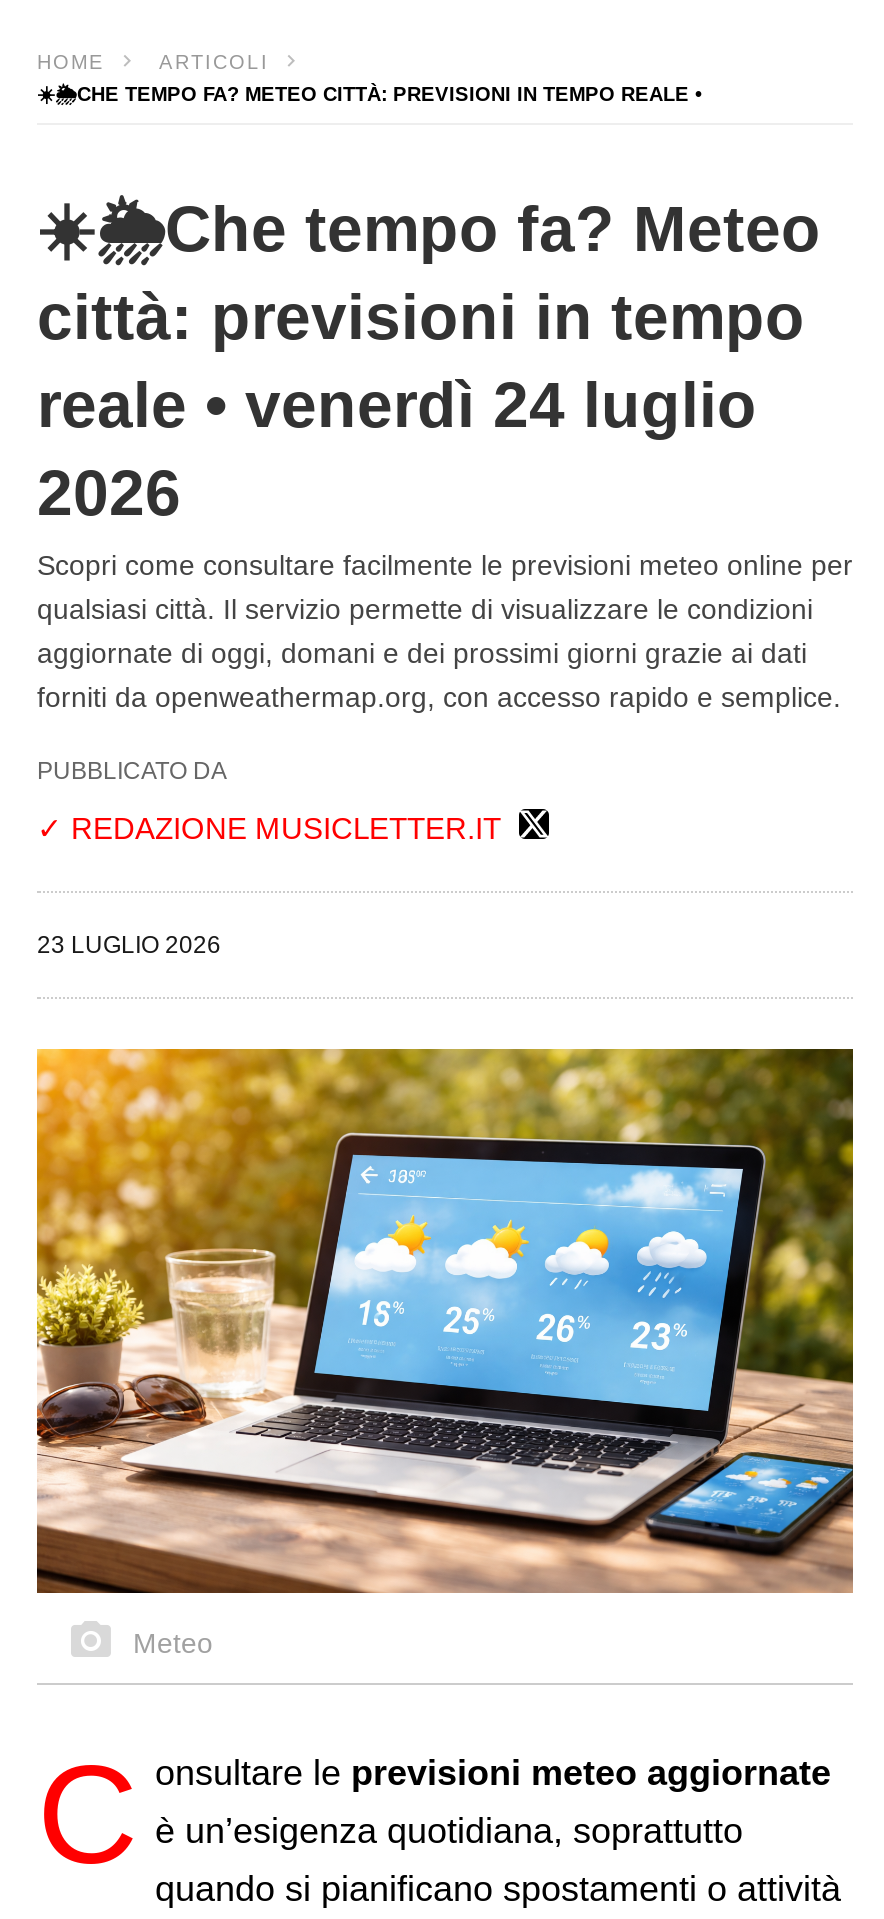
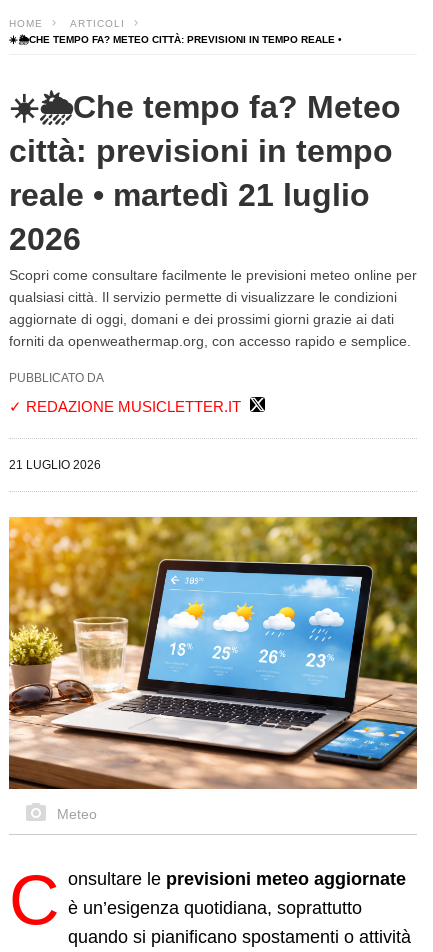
[37,369,757,441] reale • venerdì 24 luglio -> [9,177,370,213] reale • martedì 21 luglio
[37,931,221,959] 23 LUGLIO 2026 -> [9,458,101,472] 21 LUGLIO 2026

